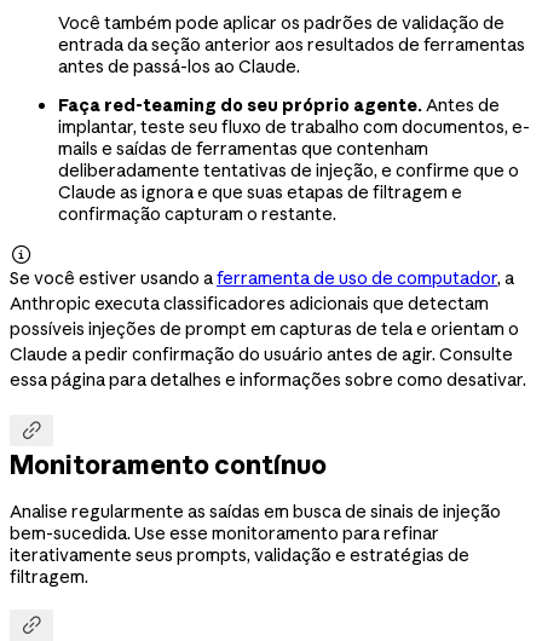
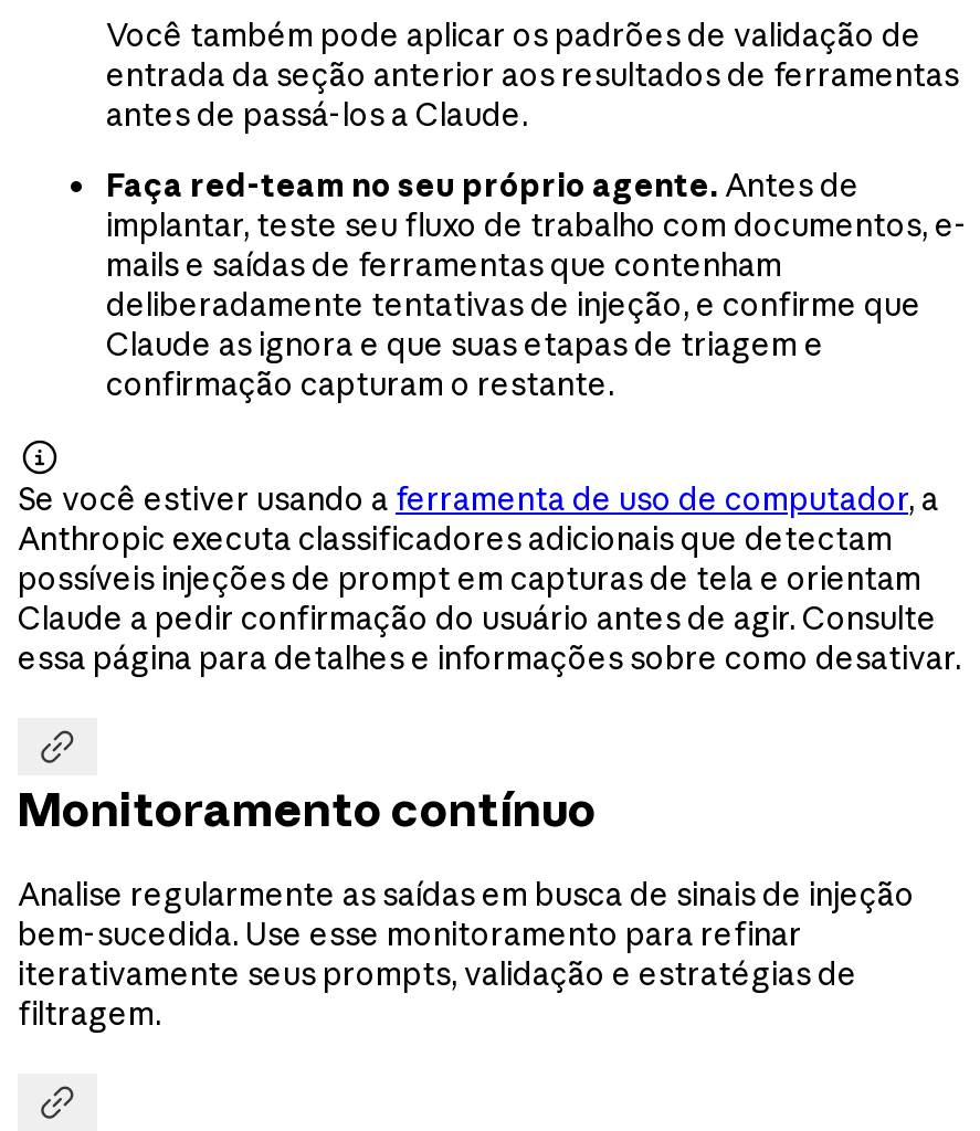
[58,56,300,78] antes de passá-los ao Claude. -> [106,96,528,135] antes de passá-los a Claude.
[58,95,500,116] Faça red-teaming do seu próprio agente. Antes de -> [106,166,860,206] Faça red-team no seu próprio agente. Antes de
[58,160,519,204] deliberadamente tentativas de injeção, e confirme que o | Claude as ignora e que suas etapas de filtragem e -> [106,286,921,365] deliberadamente tentativas de injeção, e confirme que | Claude as ignora e que suas etapas de triagem e
[10,318,519,340] possíveis injeções de prompt em capturas de tela e orientam o -> [18,560,921,599] possíveis injeções de prompt em capturas de tela e orientam

